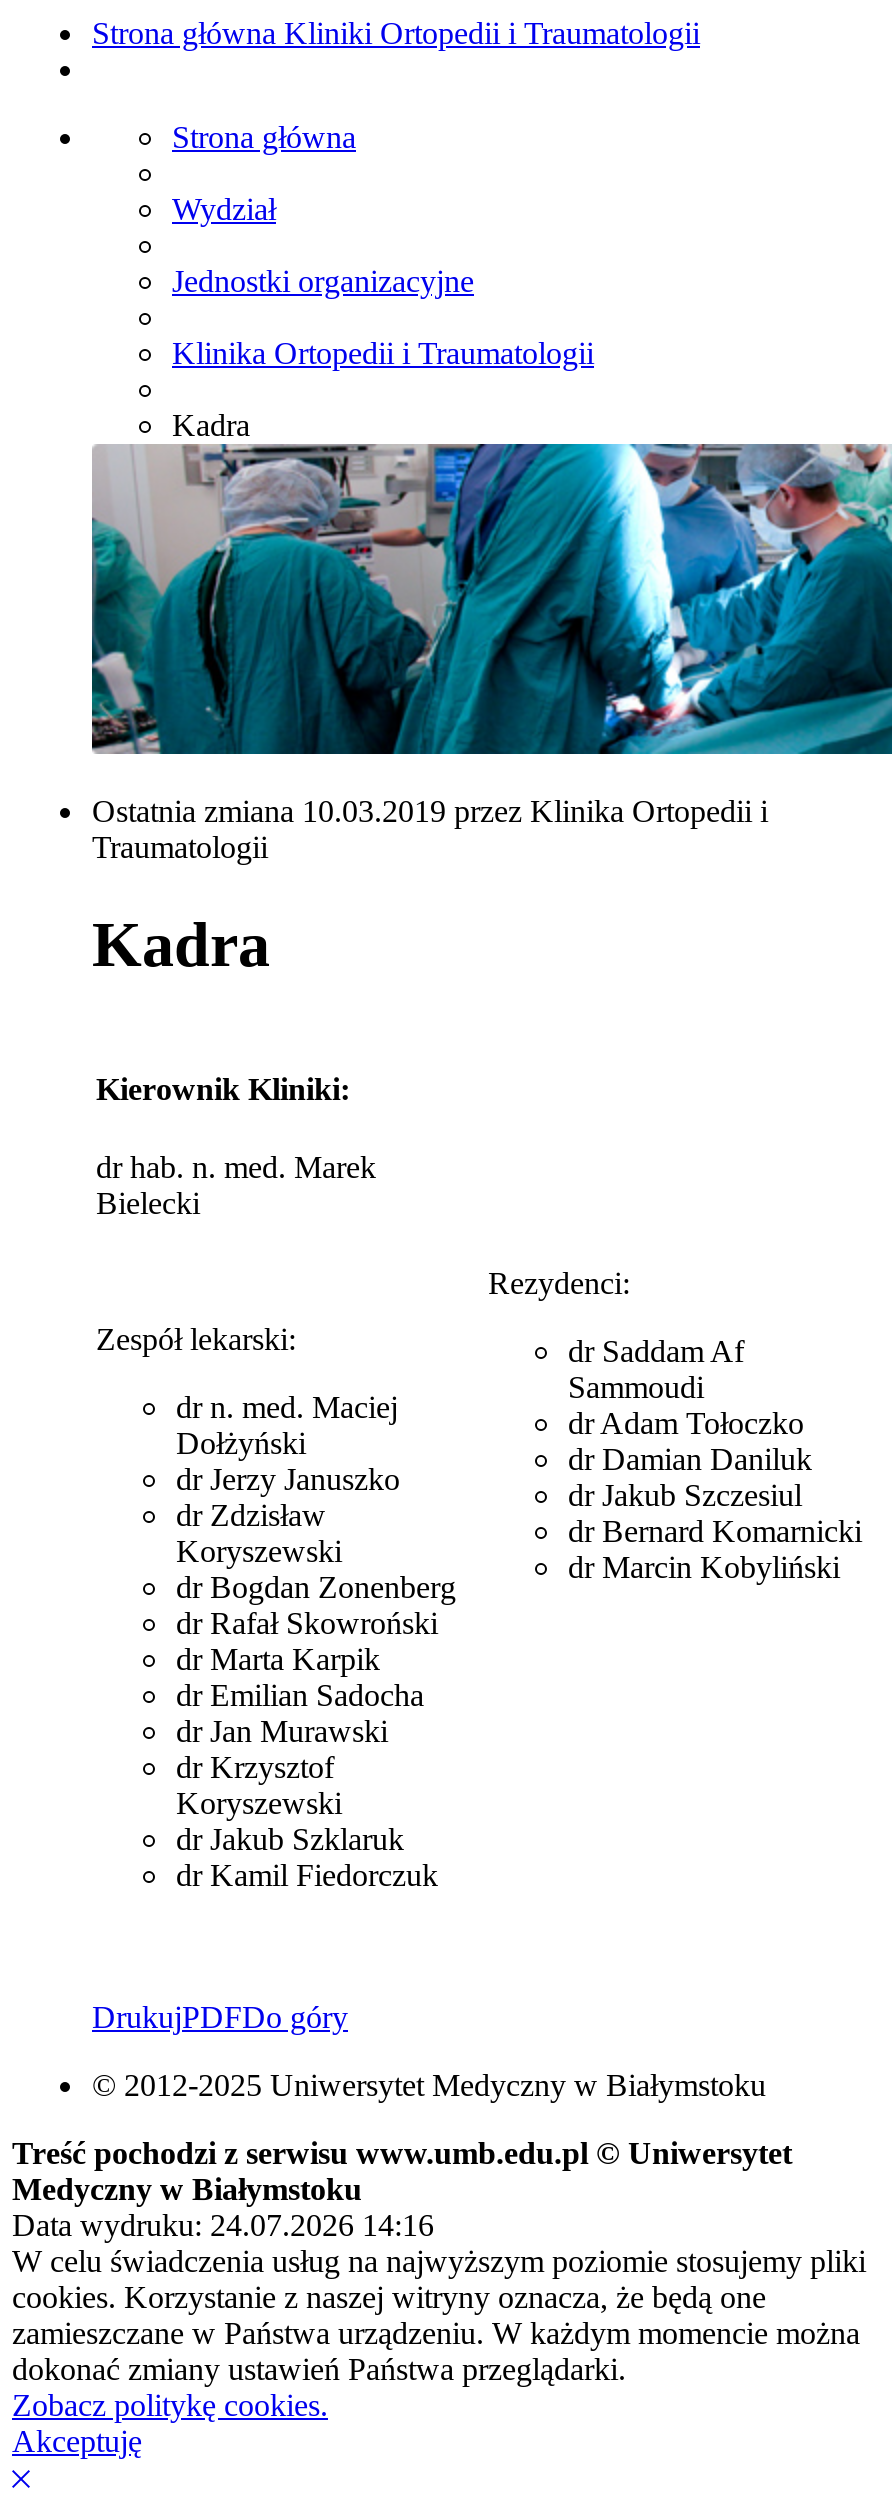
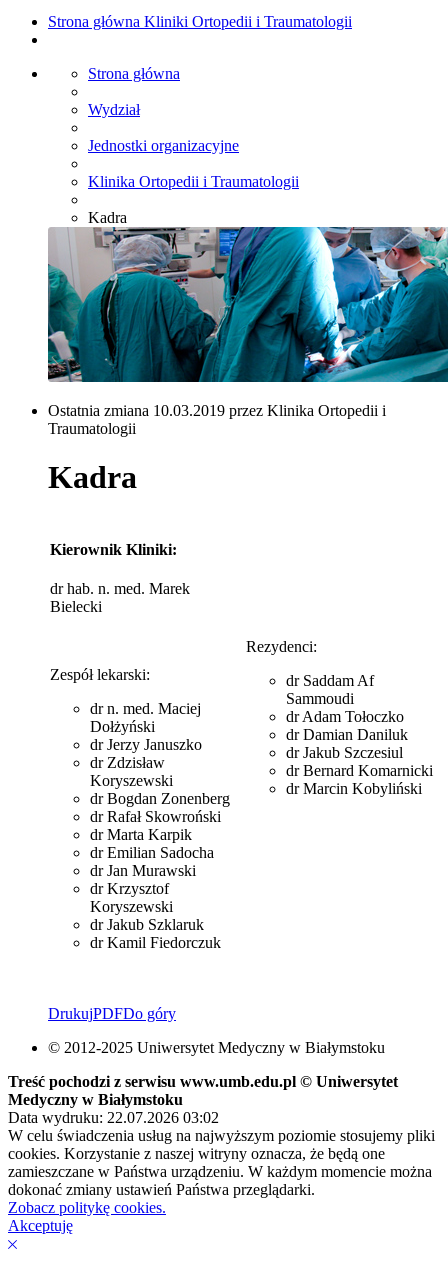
[12,2208,434,2242] Data wydruku: 24.07.2026 14:16 -> [8,1109,219,1126] Data wydruku: 22.07.2026 03:02

